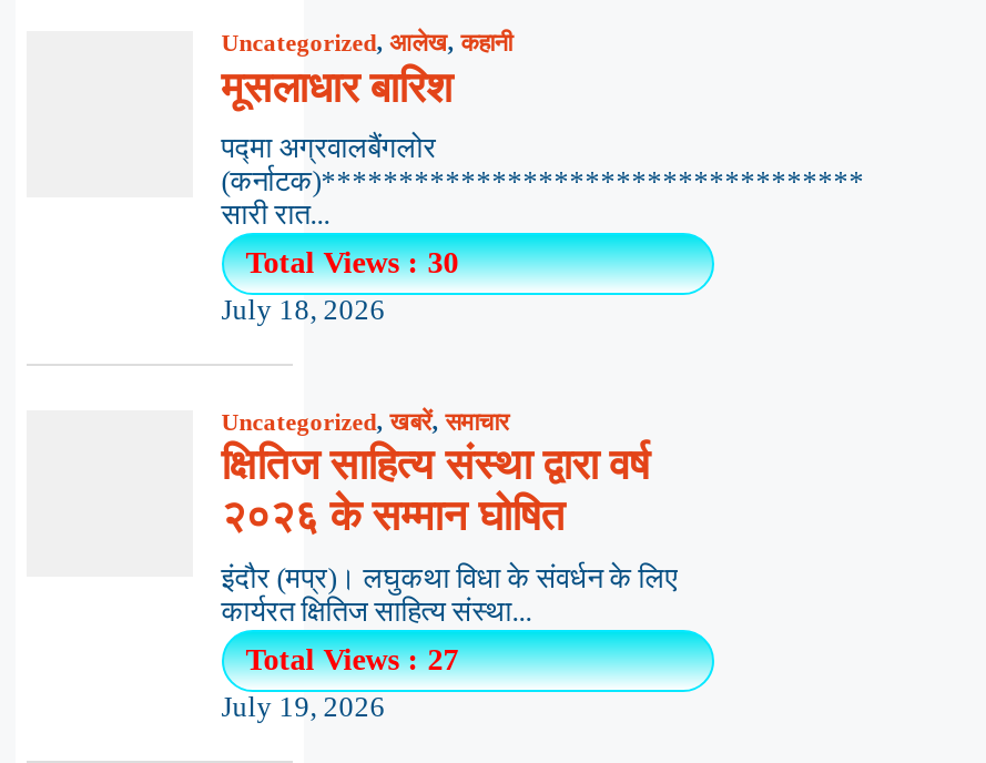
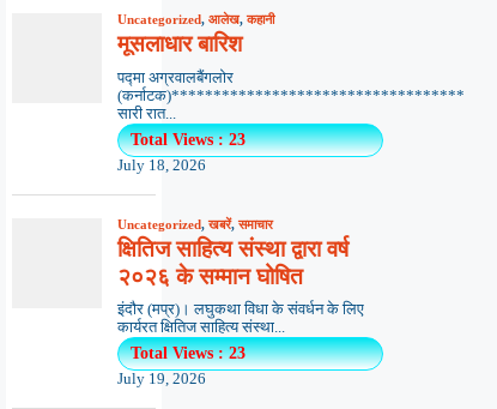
[246,248,459,281] Total Views : 30 -> [130,130,245,148] Total Views : 23
[246,644,459,677] Total Views : 27 -> [130,344,245,362] Total Views : 23

